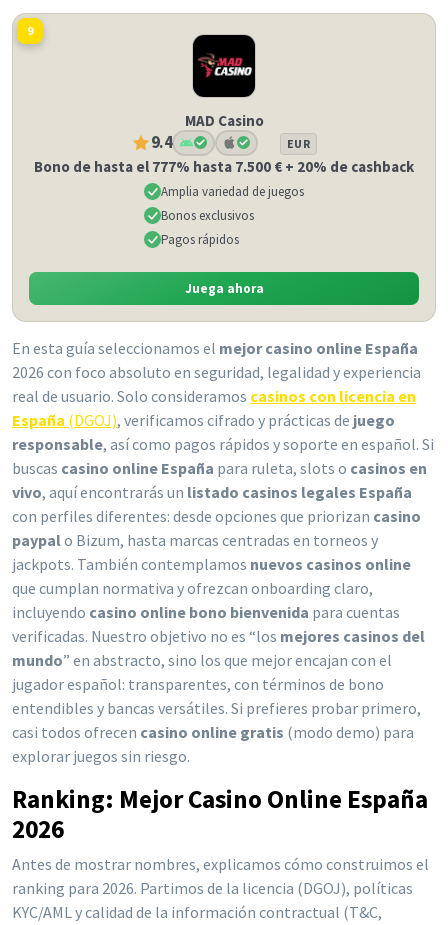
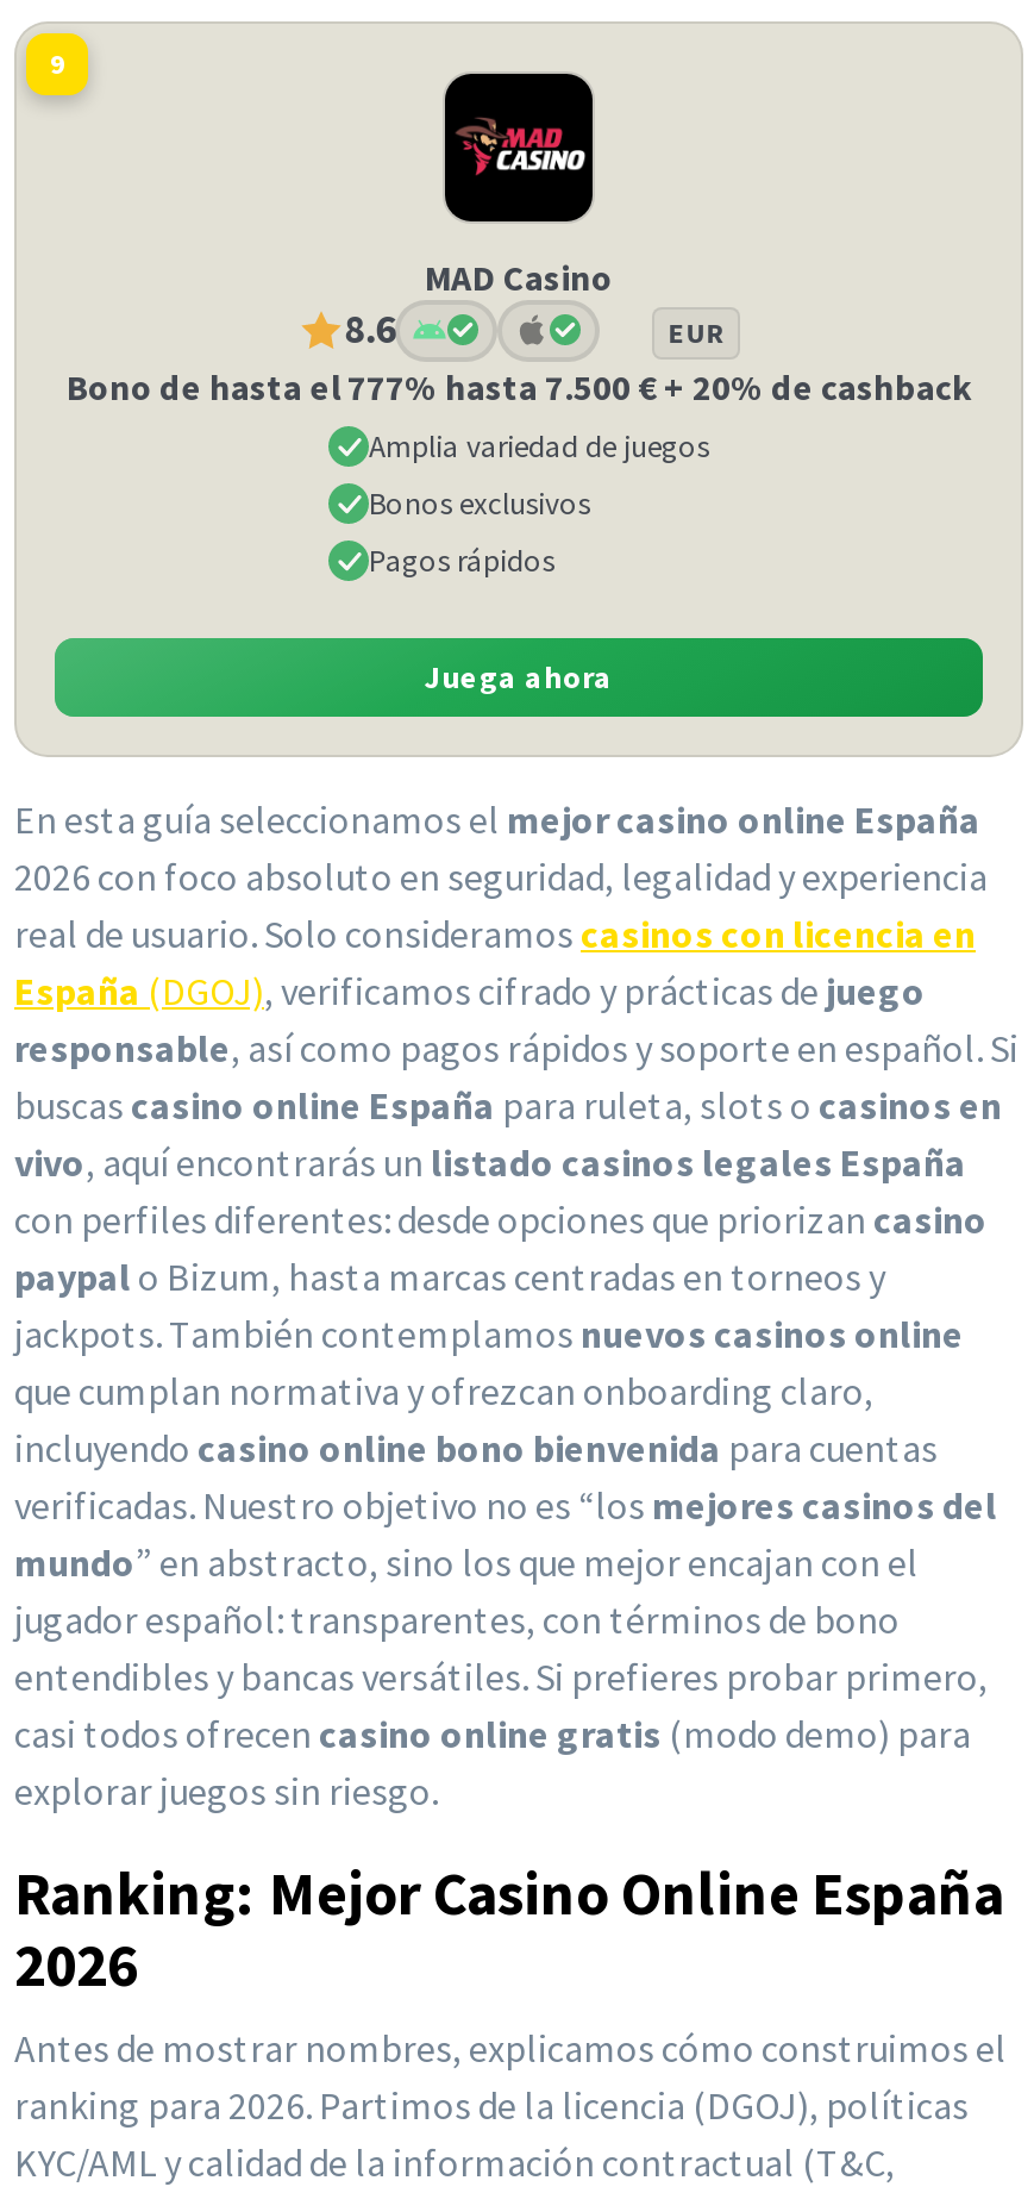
[151,131,172,153] 9.4 -> [345,304,396,356] 8.6

